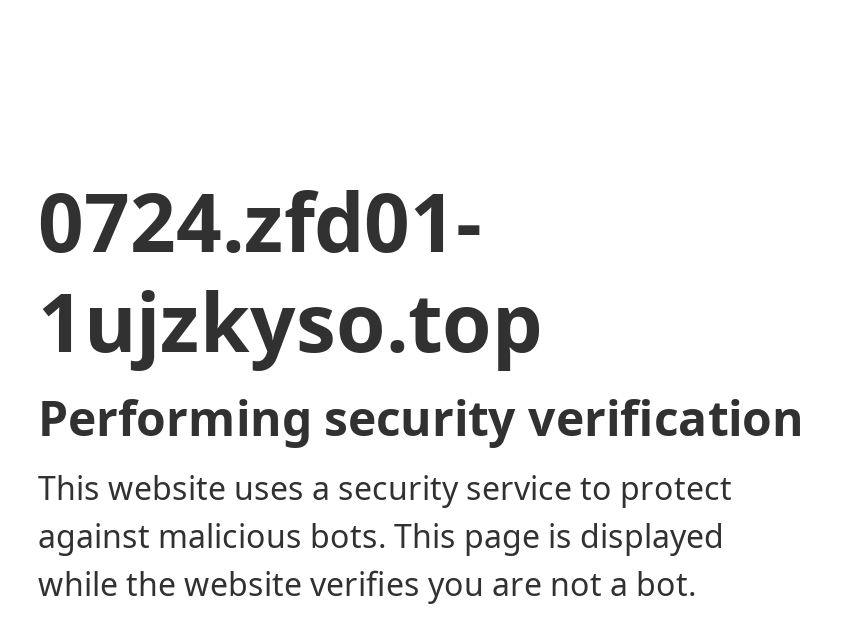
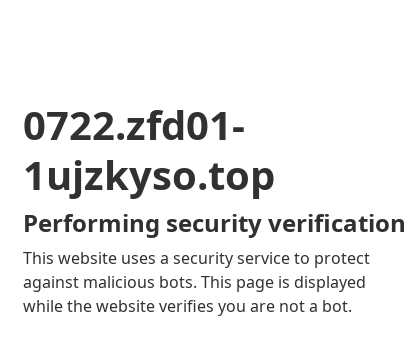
[38,166,482,276] 0724.zfd01- -> [23,97,245,152] 0722.zfd01-

